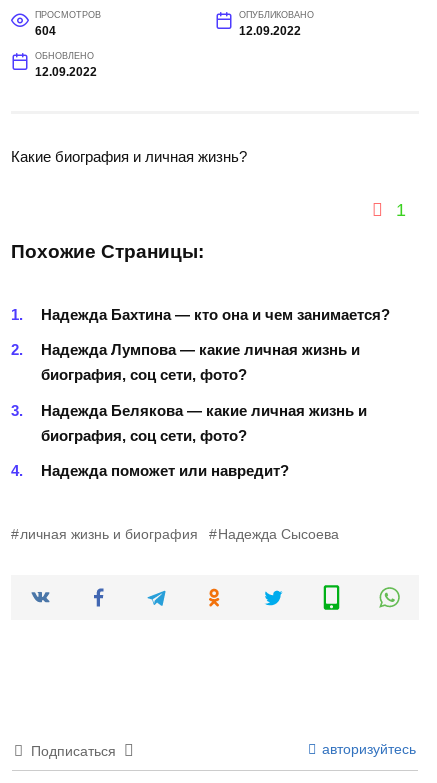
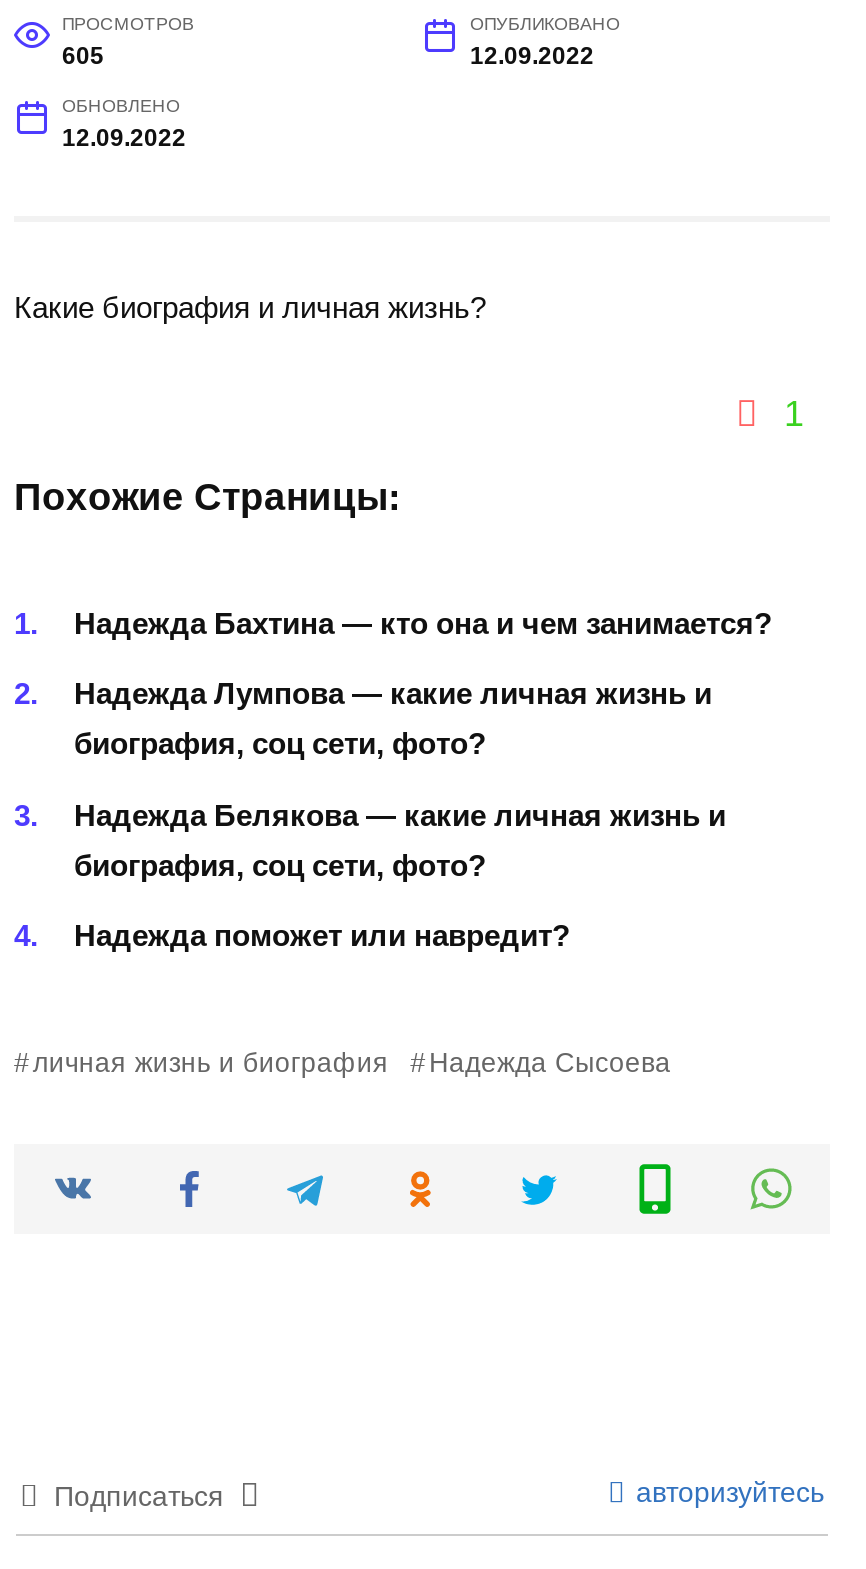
[35,24,56,38] 604 -> [62,42,104,70] 605

